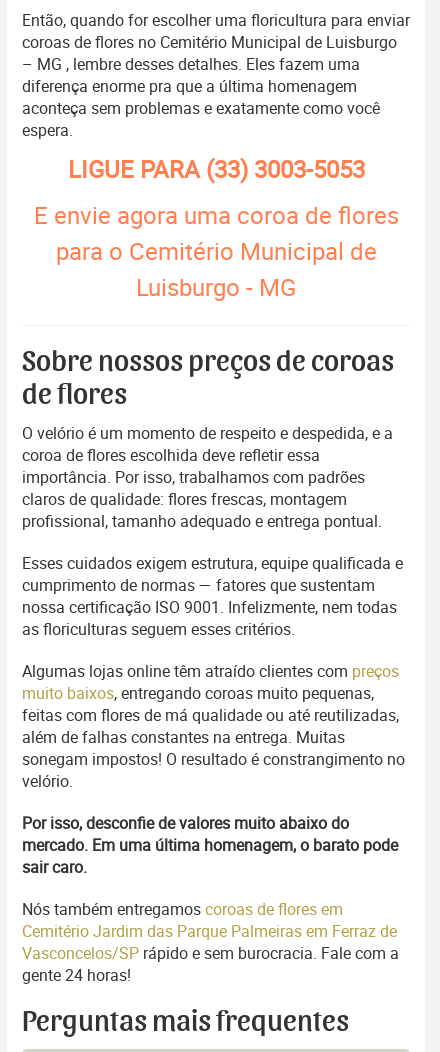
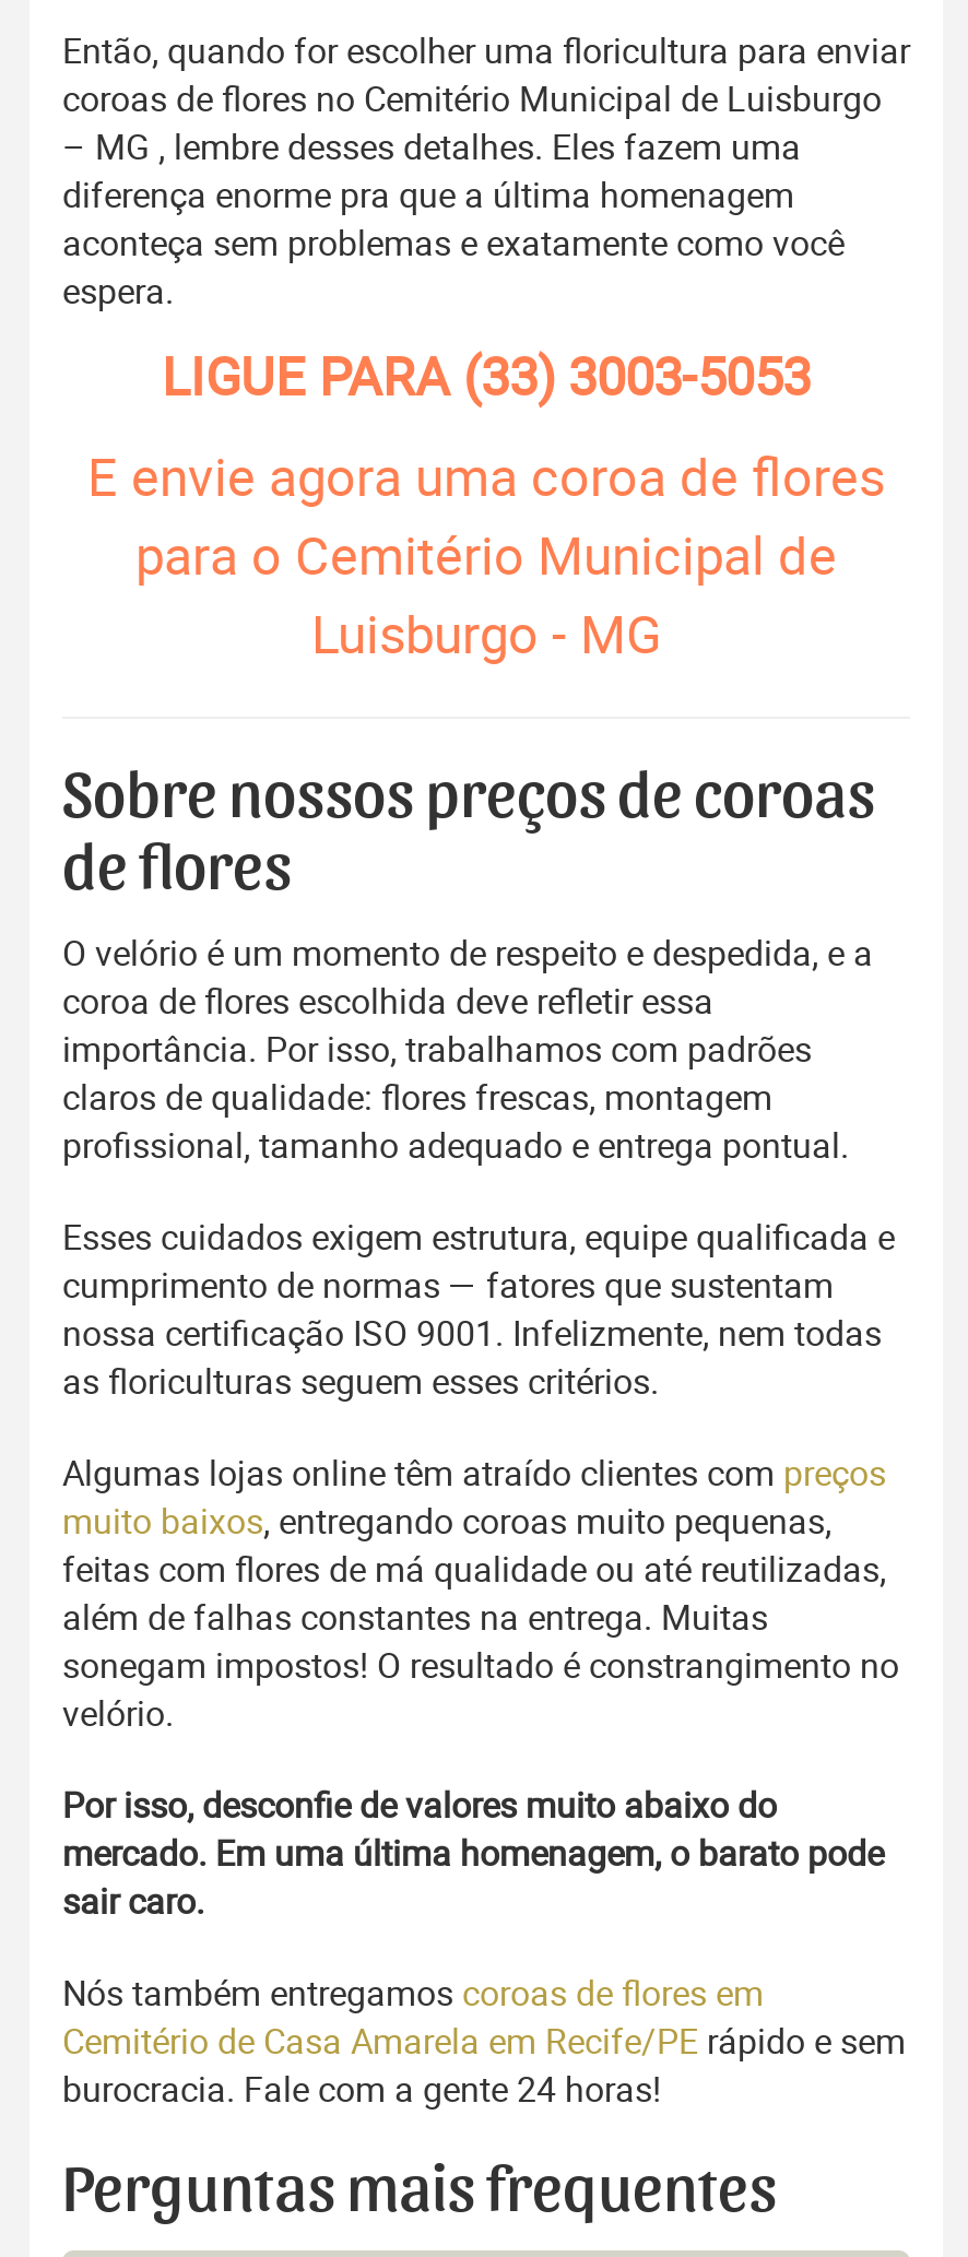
[22,920,399,986] Cemitério Jardim das Parque Palmeiras em Ferraz de | Vasconcelos/SP rápido e sem burocracia. Fale com a | gente 24 horas! -> [62,2017,906,2113] Cemitério de Casa Amarela em Recife/PE rápido e sem | burocracia. Fale com a gente 24 horas!

